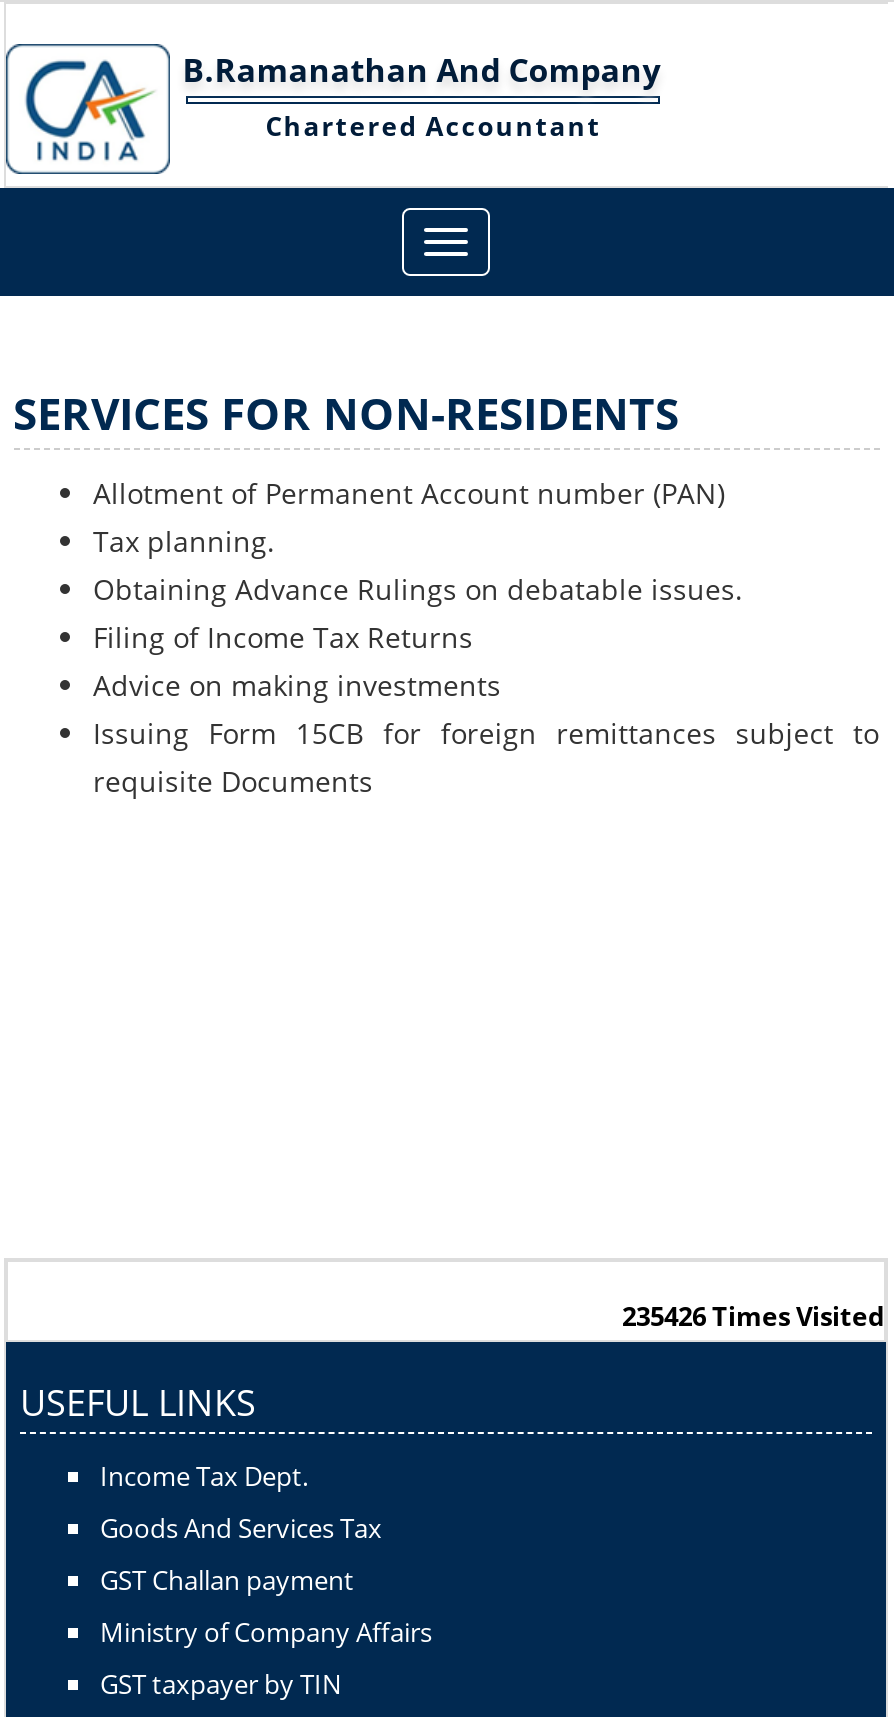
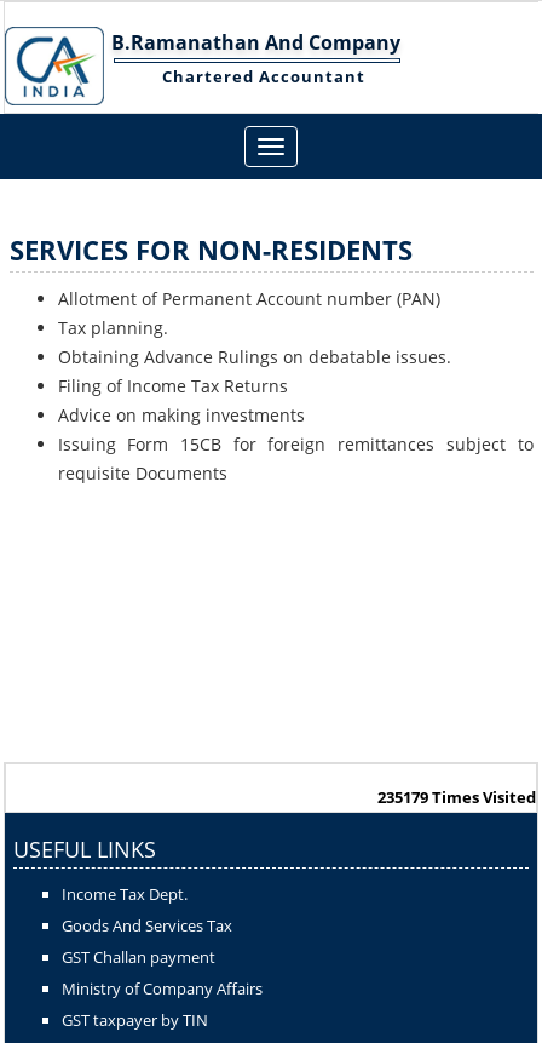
[622,1298,884,1334] 235426 Times Visited -> [377,786,536,808] 235179 Times Visited

